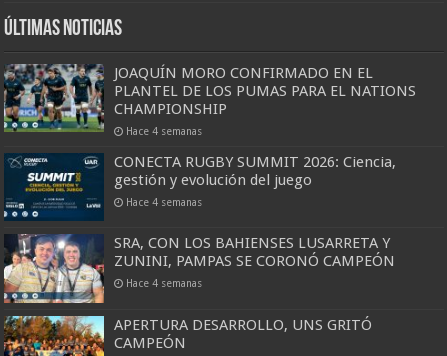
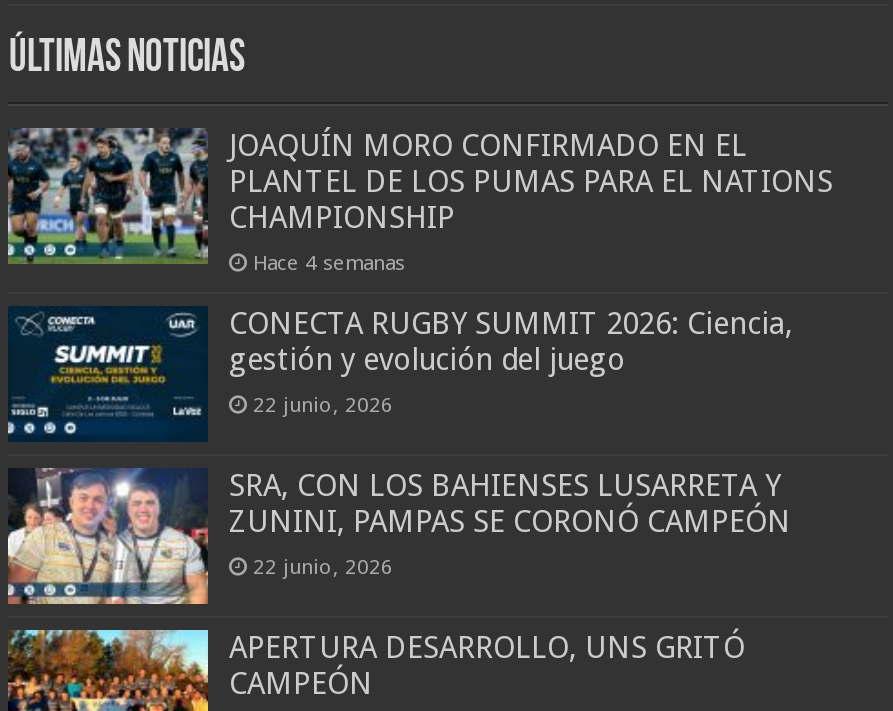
[126,196,202,208] Hace 4 semanas -> [253,391,393,415] 22 junio, 2026
[126,277,202,289] Hace 4 semanas -> [253,554,393,578] 22 junio, 2026

